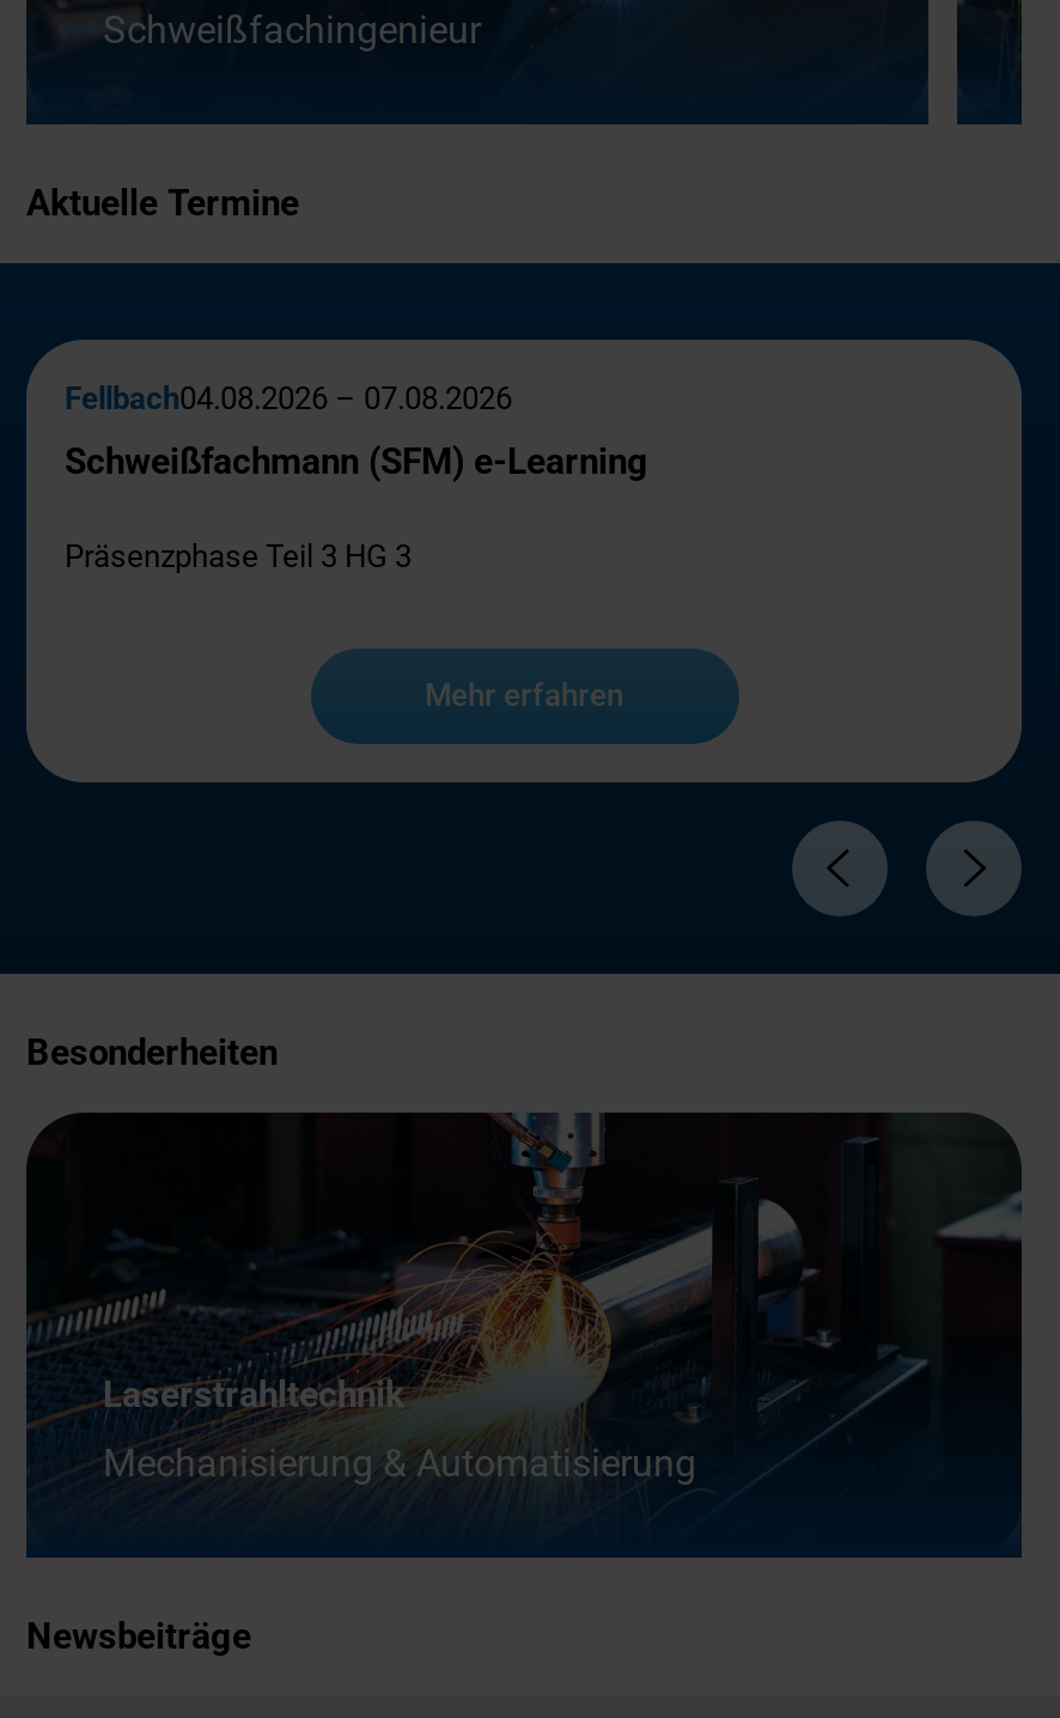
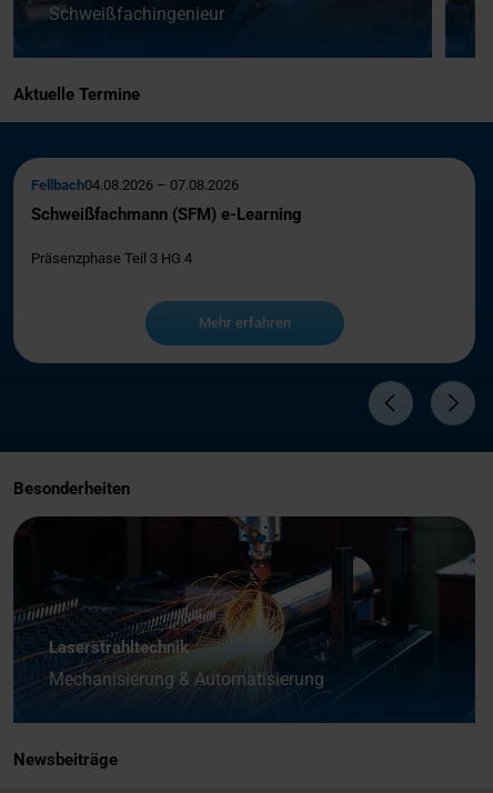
[65,537,412,573] Präsenzphase Teil 3 HG 3 -> [31,249,192,266] Präsenzphase Teil 3 HG 4

